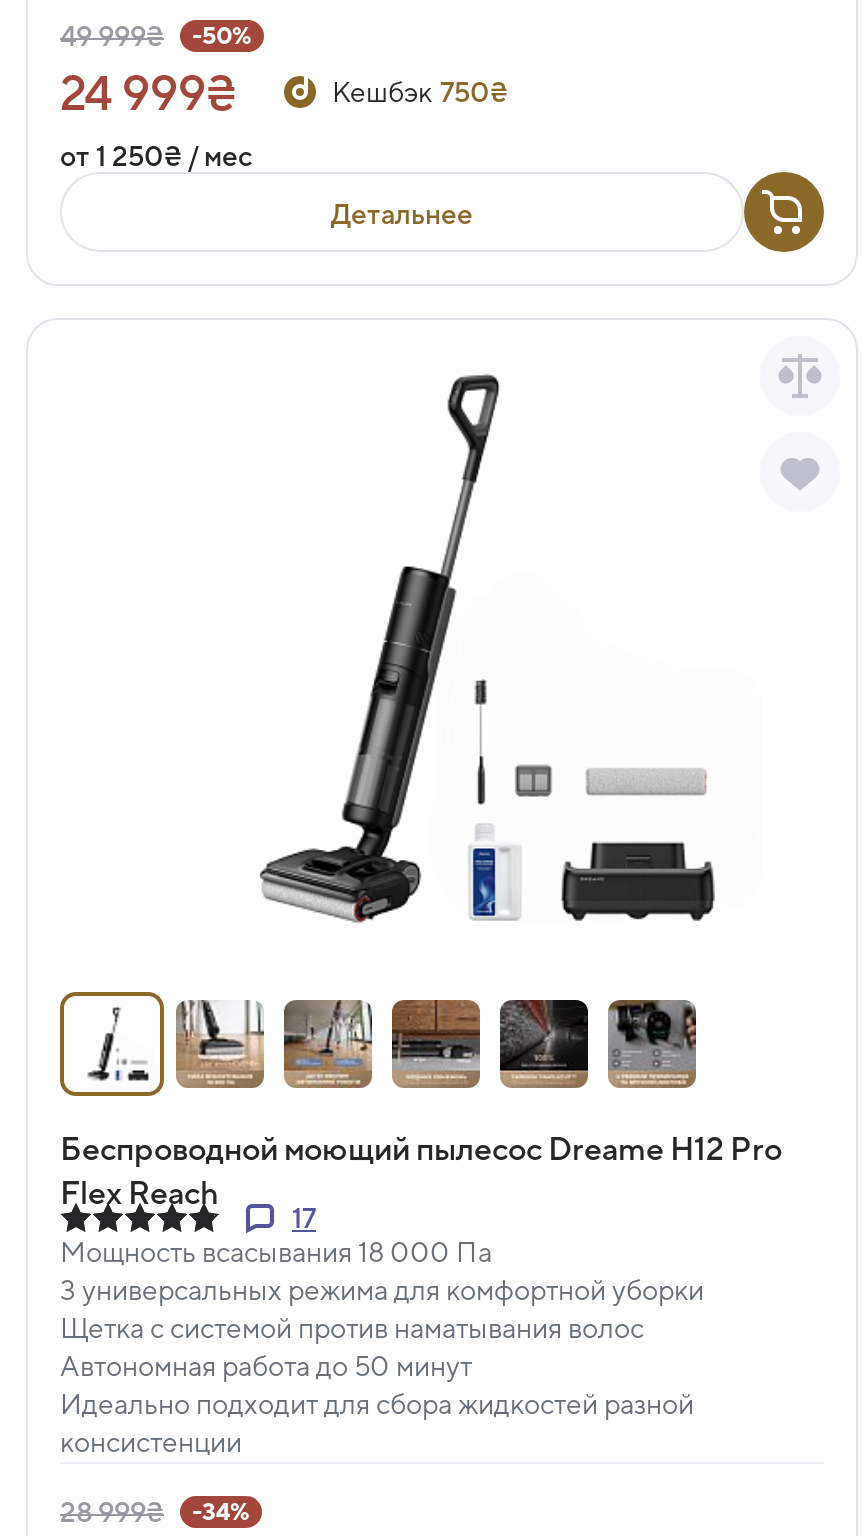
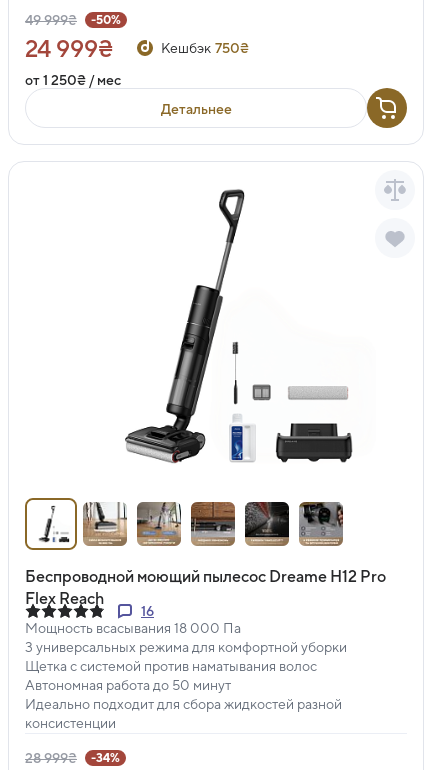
[292,1203,316,1235] 17 -> [141,603,154,619] 16

